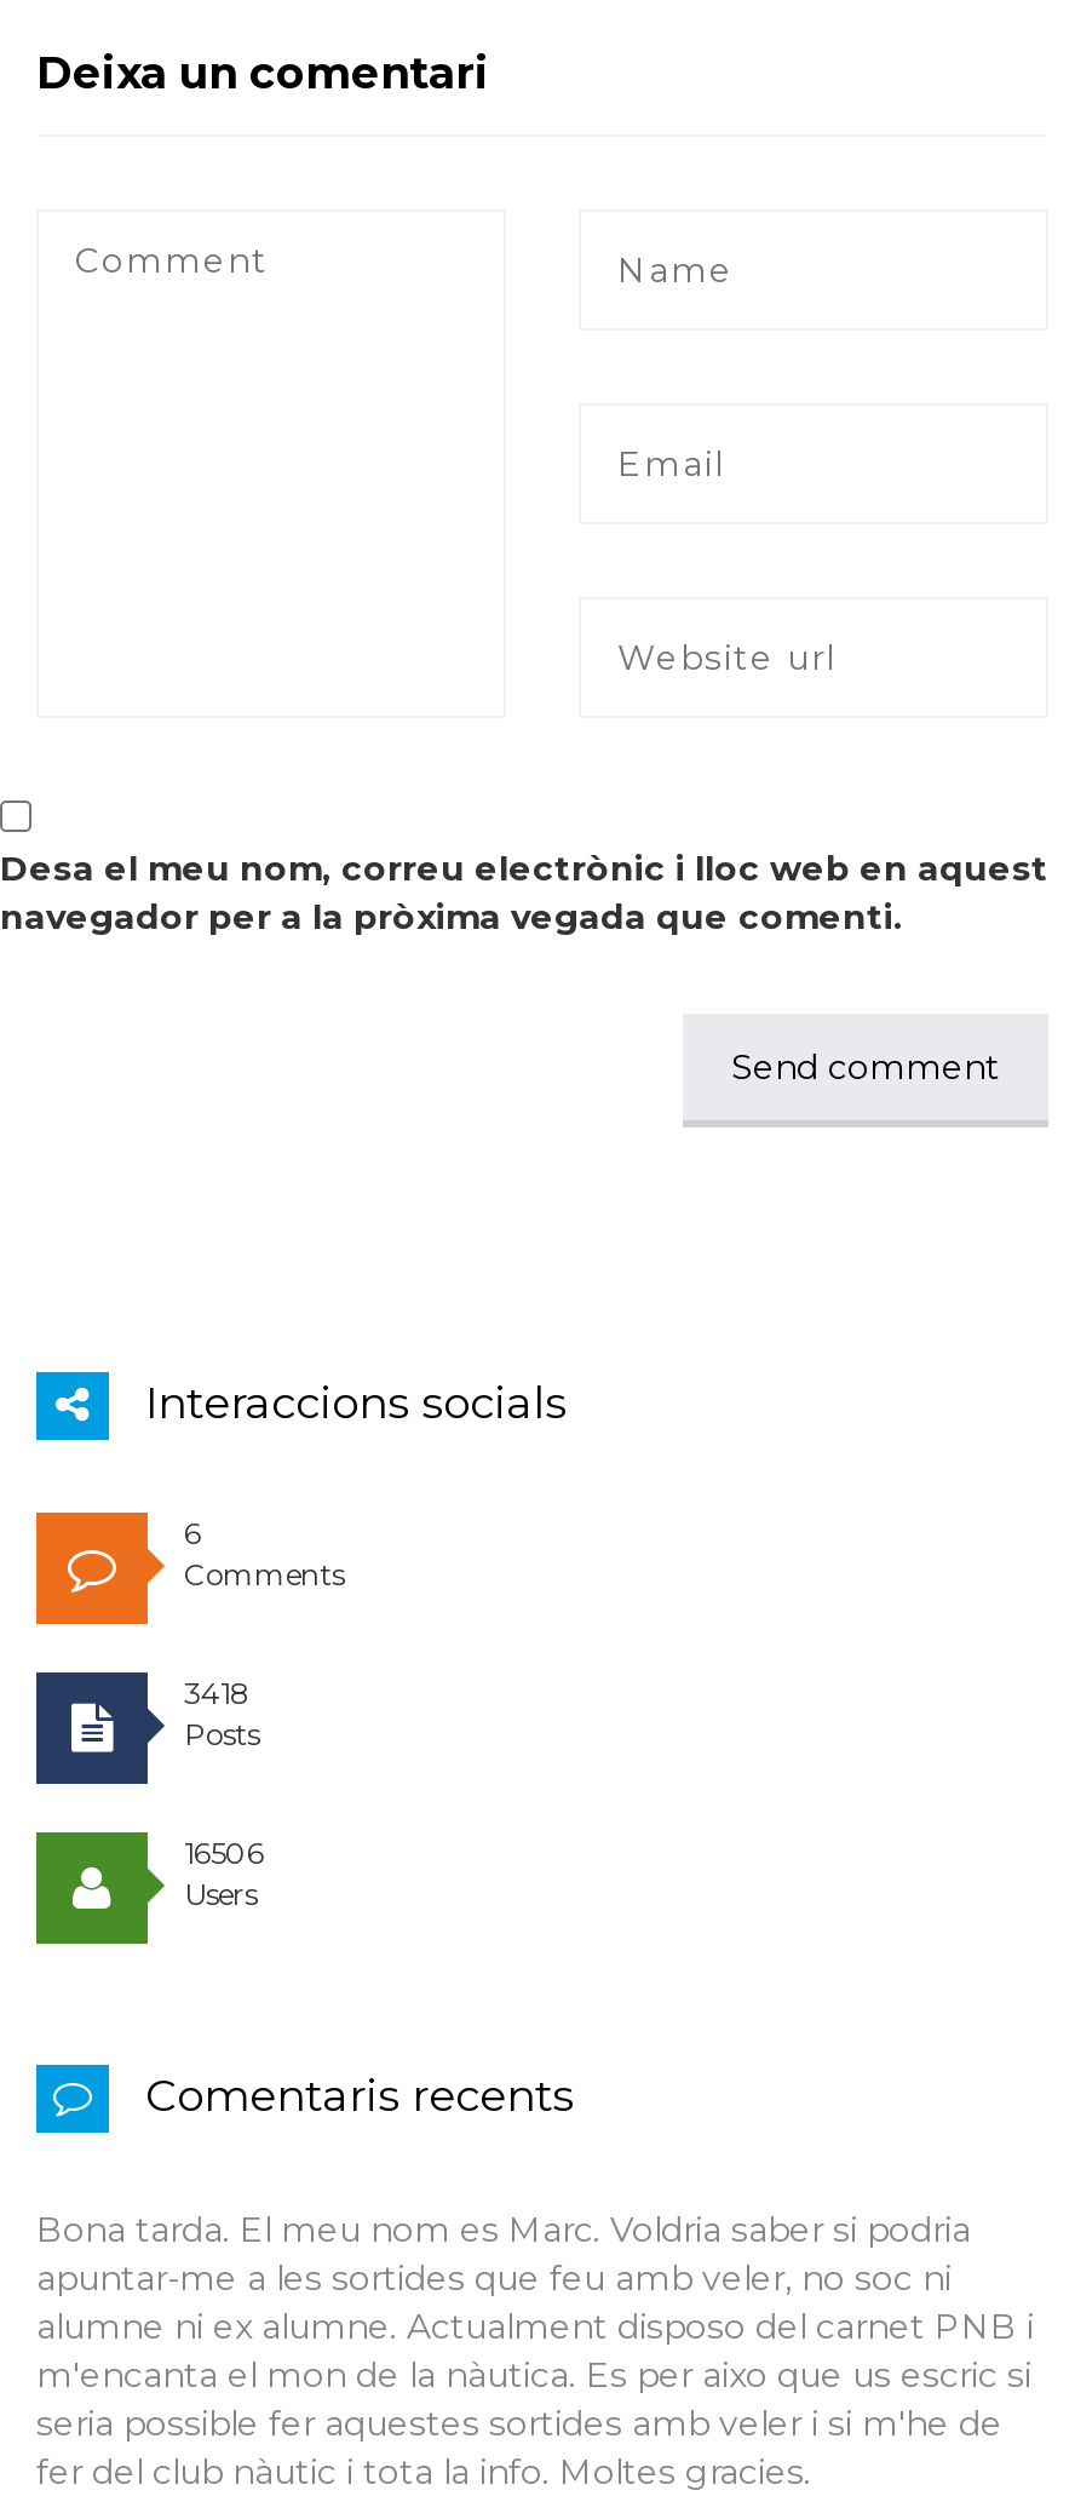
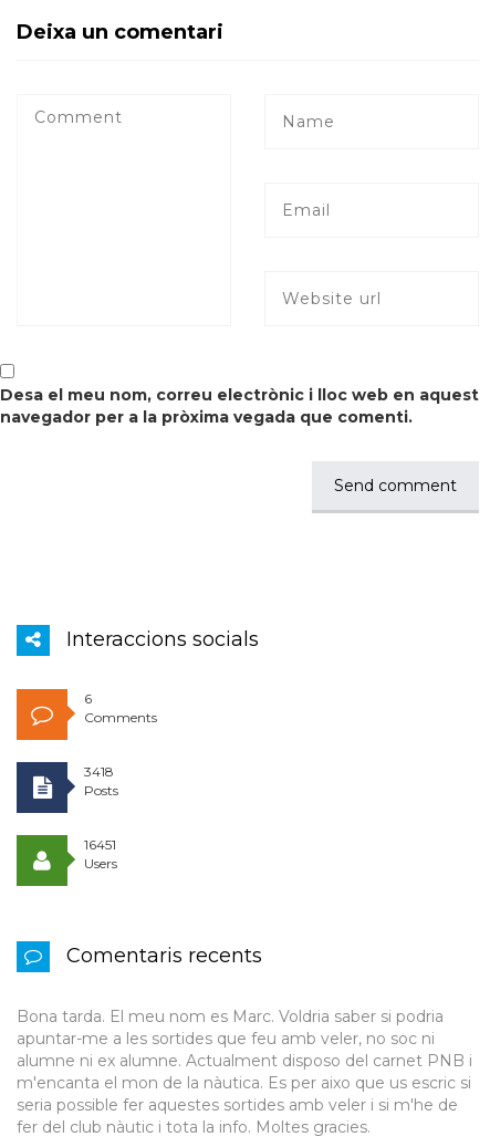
[184,1835,264,1871] 16506 -> [84,836,116,853] 16451

